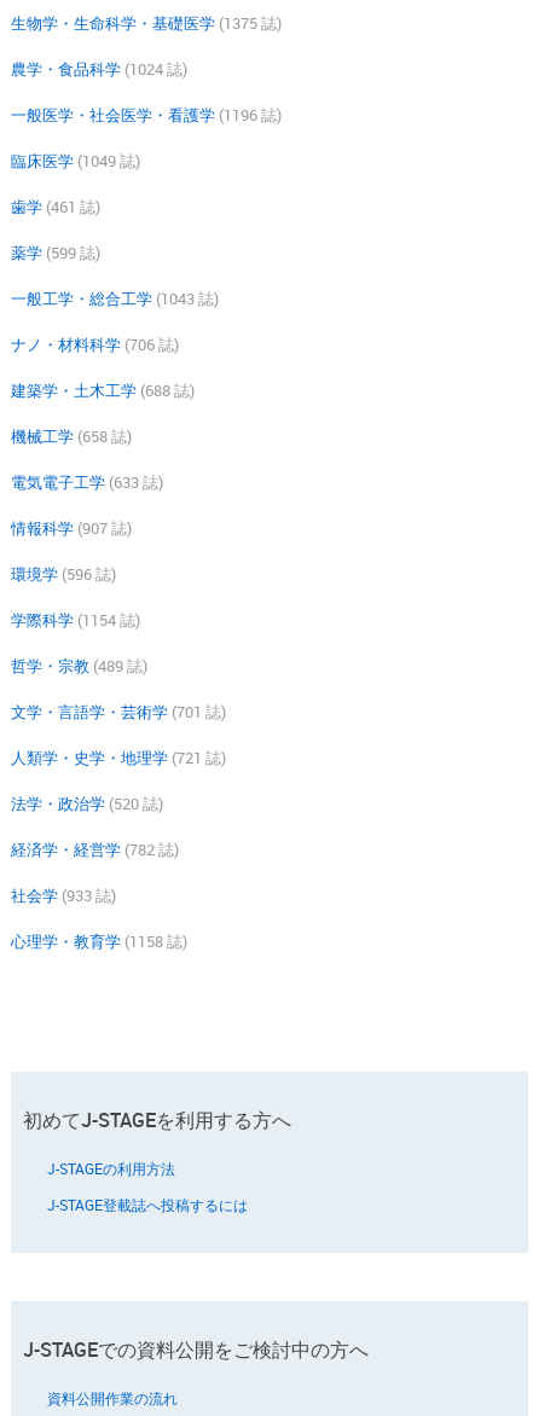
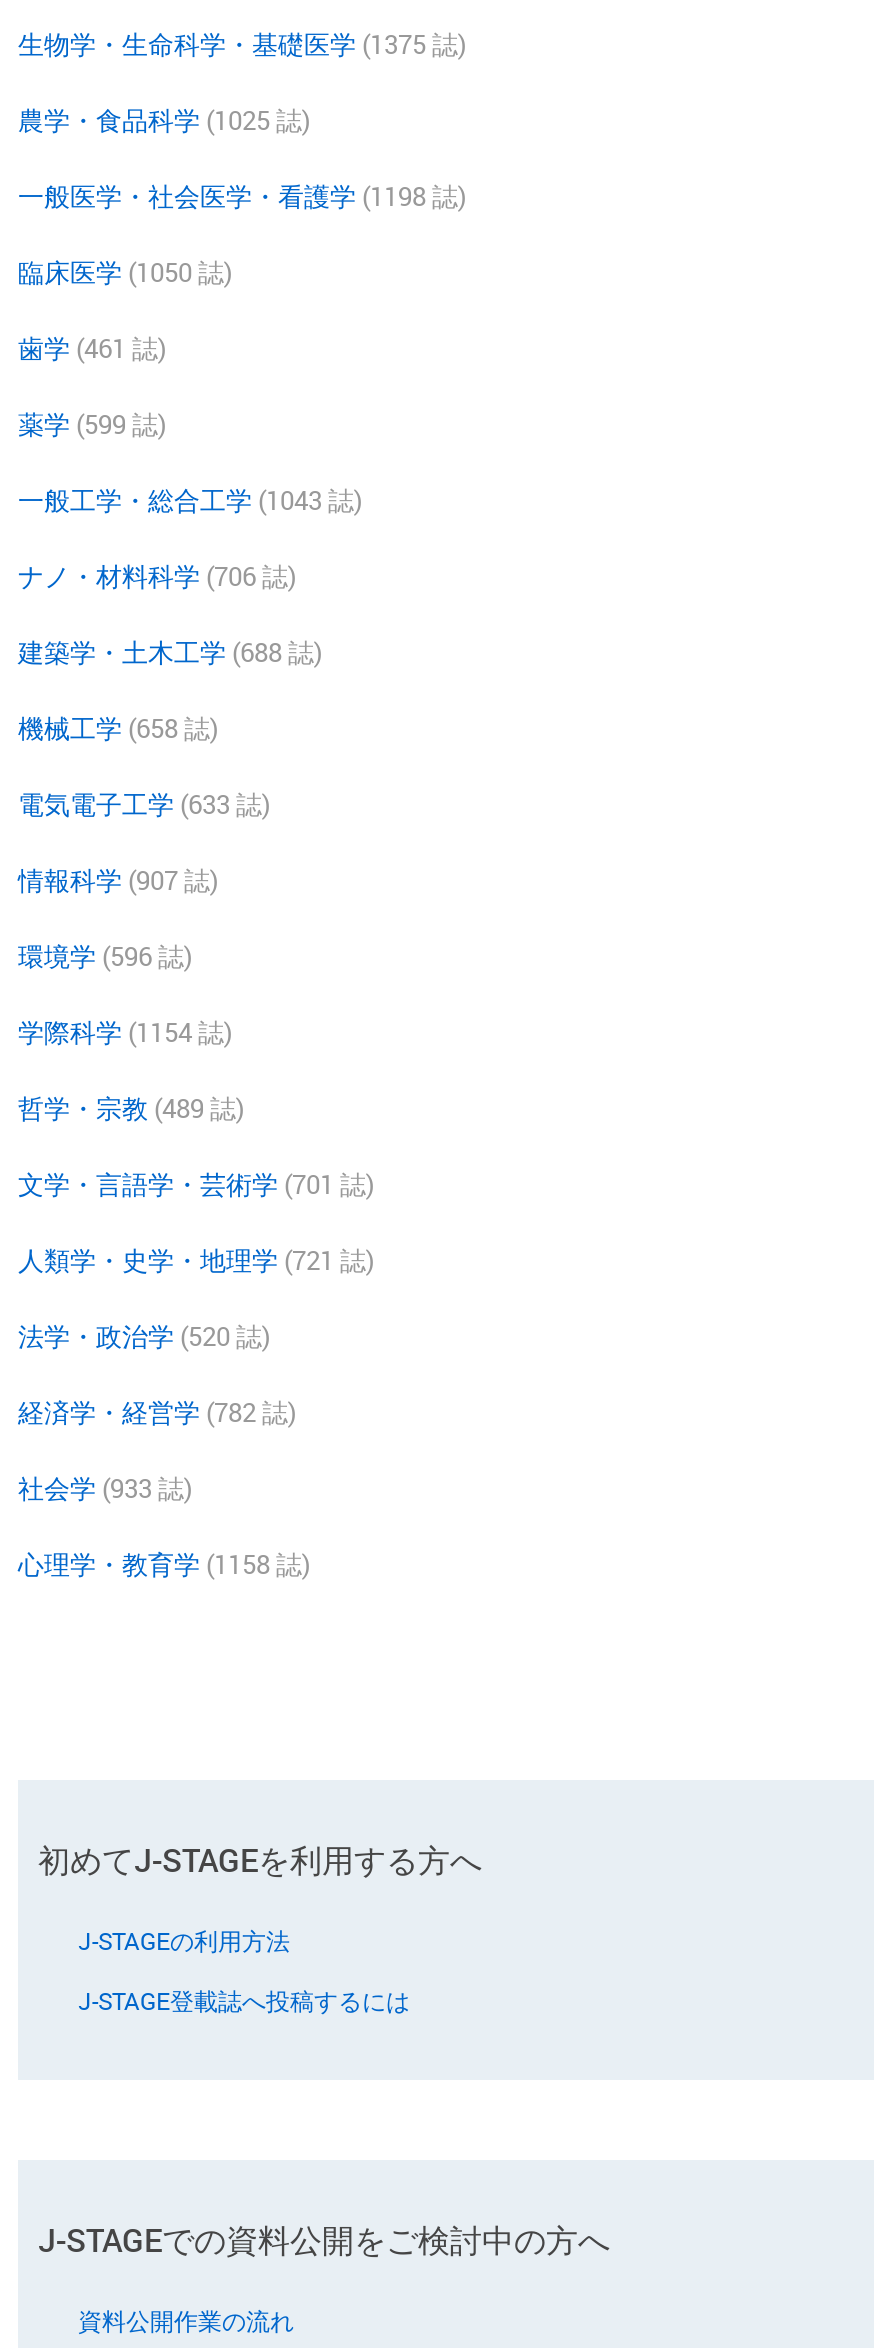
[11,58,187,80] 農学・食品科学 (1024 誌) -> [18,102,310,138] 農学・食品科学 (1025 誌)
[11,104,282,126] 一般医学・社会医学・看護学 (1196 誌) -> [18,178,466,214] 一般医学・社会医学・看護学 (1198 誌)
[11,150,140,172] 臨床医学 (1049 誌) -> [18,254,232,290] 臨床医学 (1050 誌)

